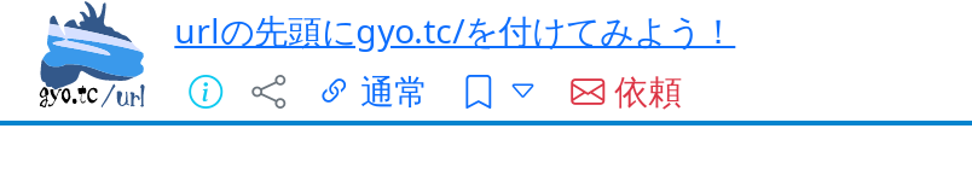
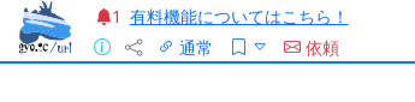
[175,7,736,53] urlの先頭にgyo.tc/を付けてみよう！ -> [112,5,348,28] 1 有料機能についてはこちら！

